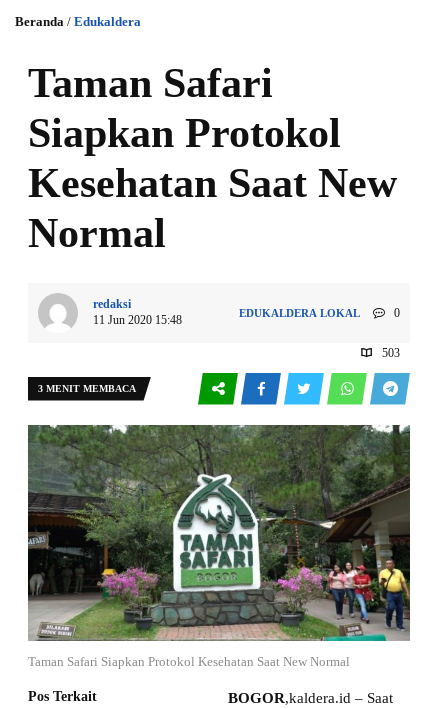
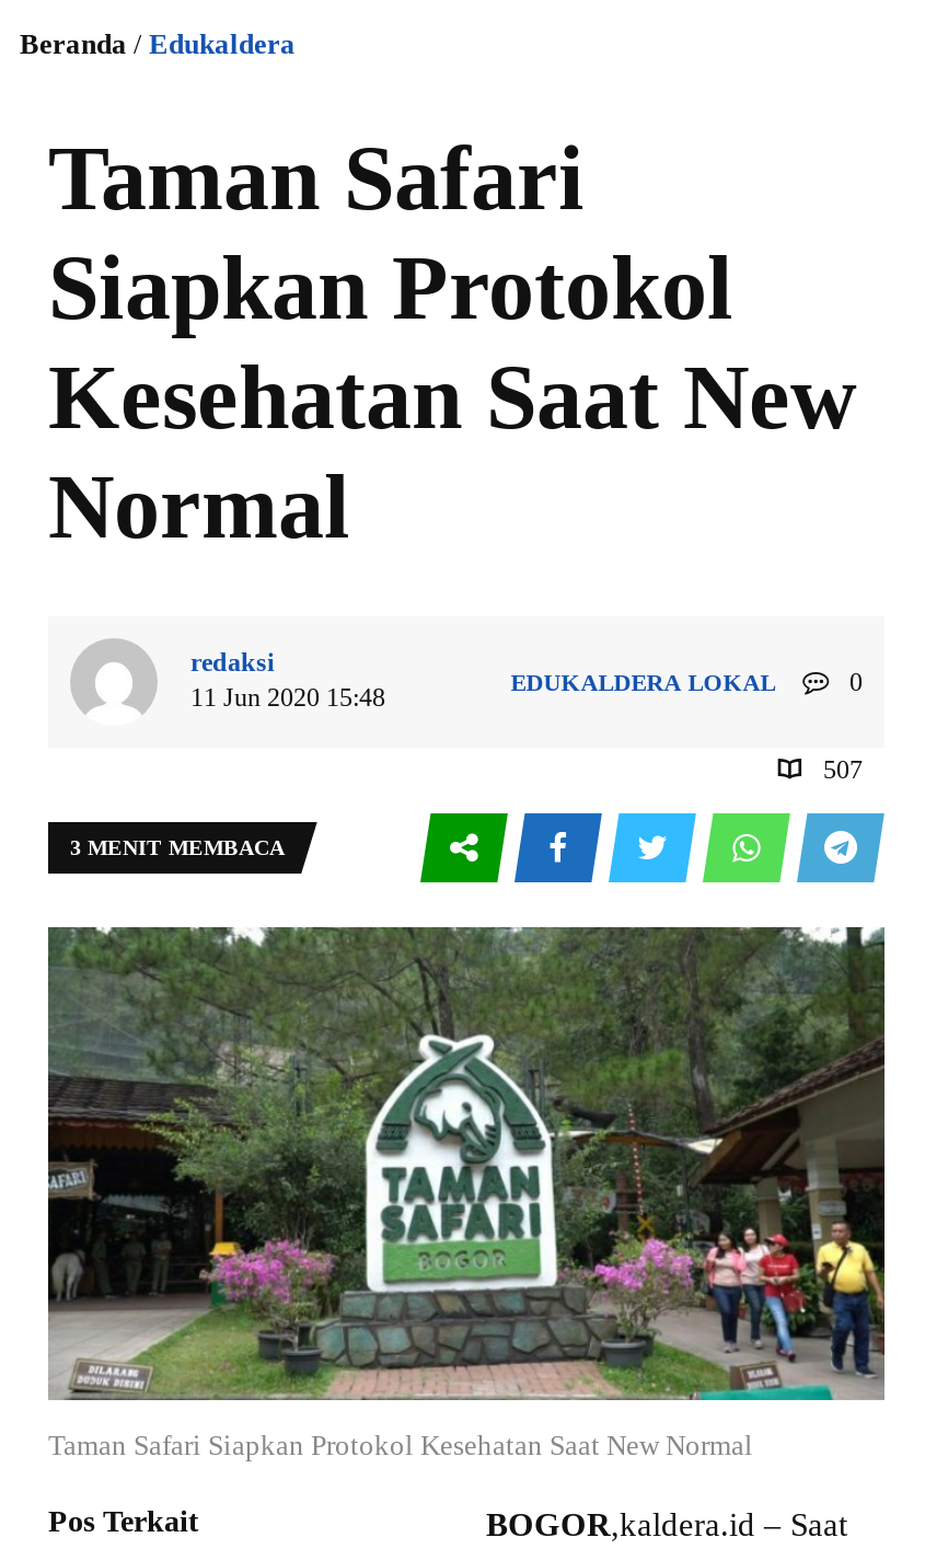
[379,345,400,359] 503 -> [817,753,863,784] 507

